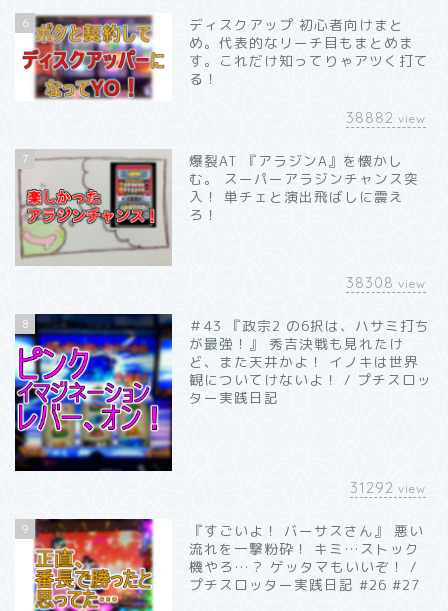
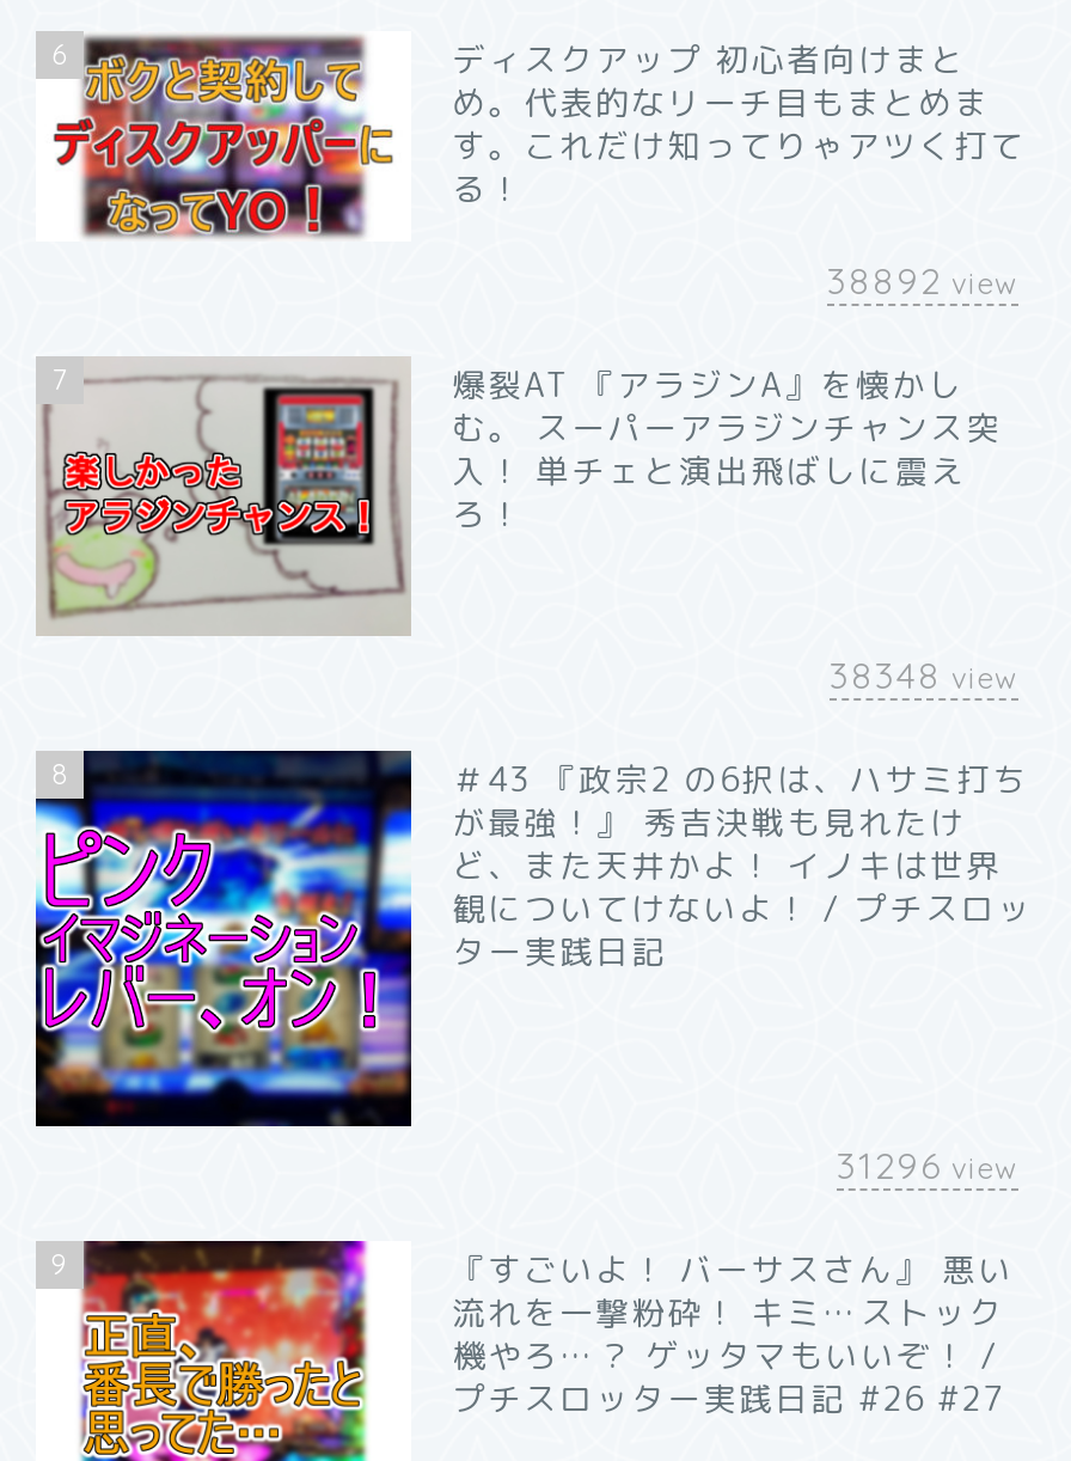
[346,108,426,127] 38882 view -> [827,258,1018,303] 38892 view
[346,273,426,292] 38308 view -> [830,654,1018,699] 38348 view
[350,478,426,497] 31292 view -> [837,1143,1018,1189] 31296 view

